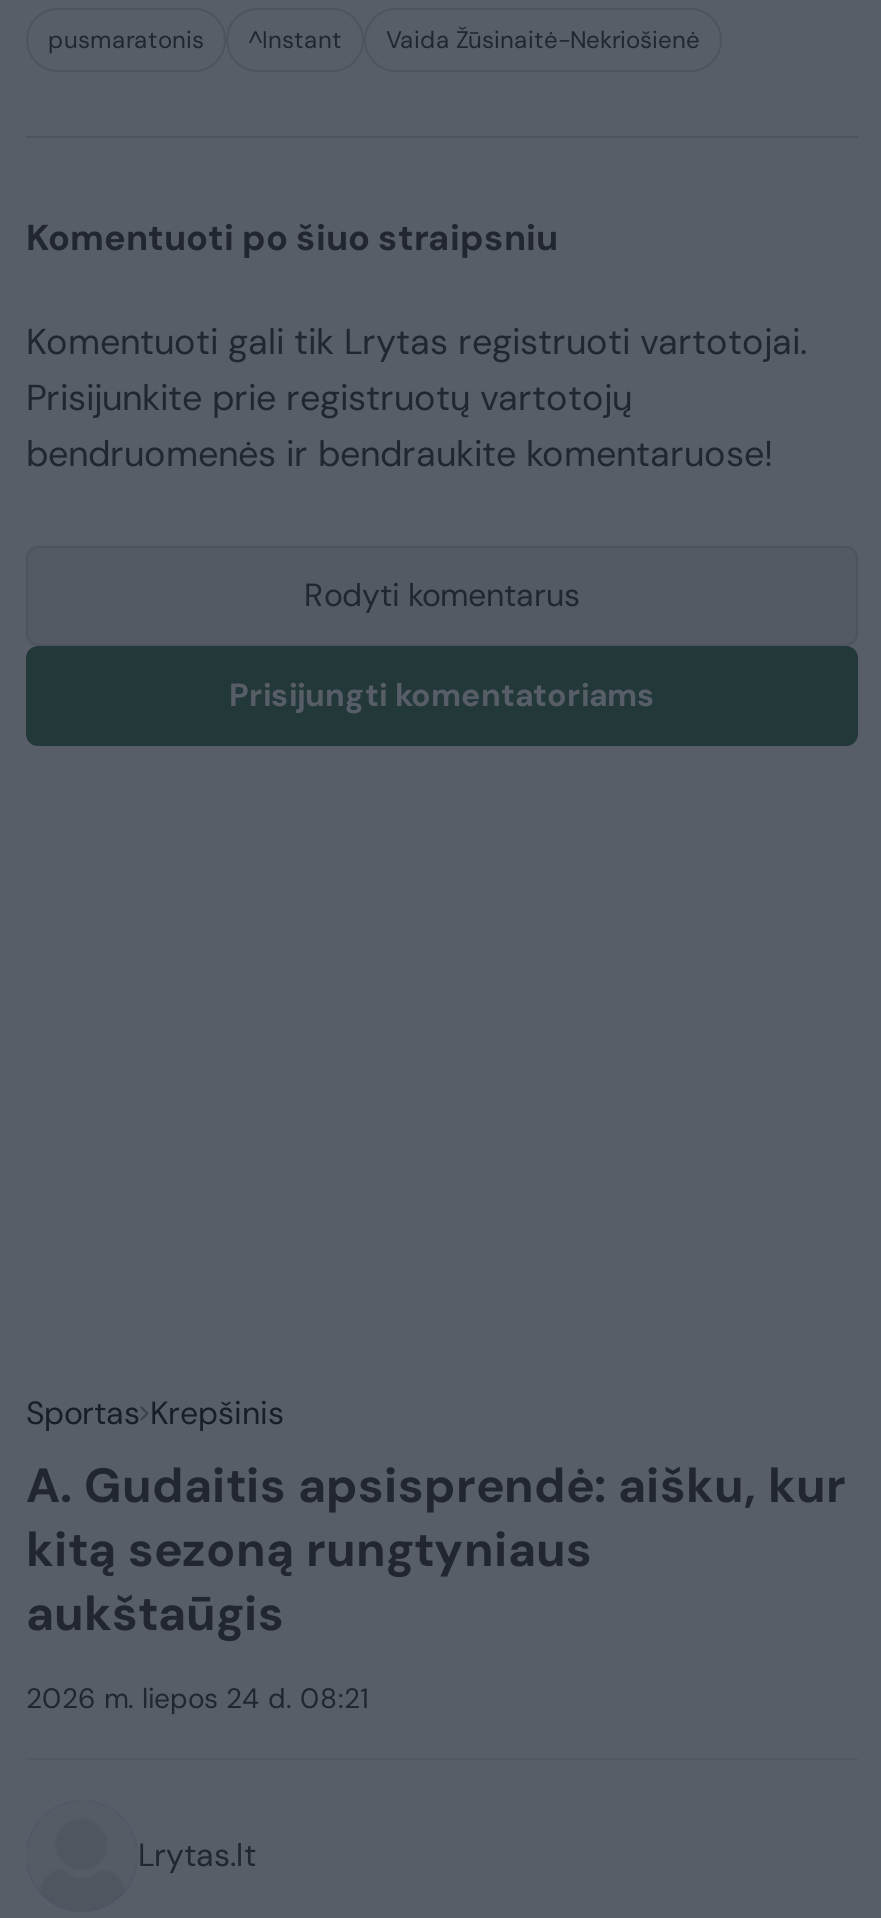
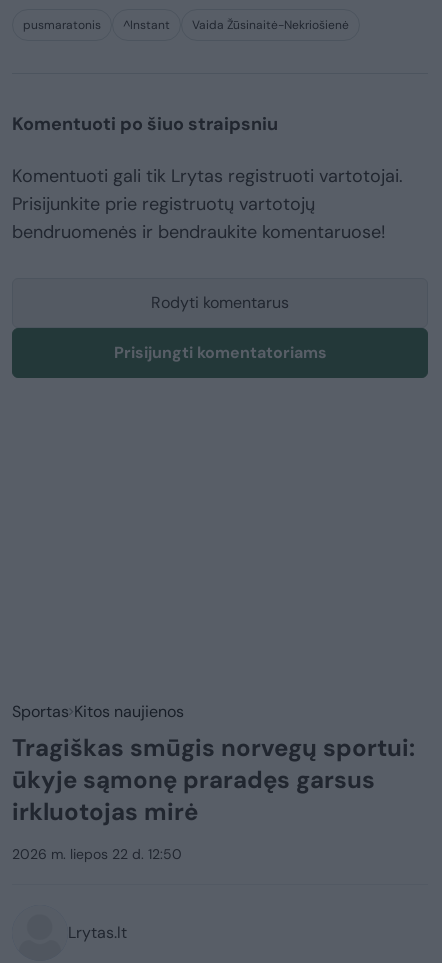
[26,1392,846,1644] Sportas Krepšinis | A. Gudaitis apsisprendė: aišku, kur | kitą sezoną rungtyniaus | aukštaūgis -> [12,701,415,827] Sportas Kitos naujienos | Tragiškas smūgis norvegų sportui: | ūkyje sąmonę praradęs garsus | irkluotojas mirė
[26,1680,368,1716] 2026 m. liepos 24 d. 08:21 -> [12,845,182,863] 2026 m. liepos 22 d. 12:50

